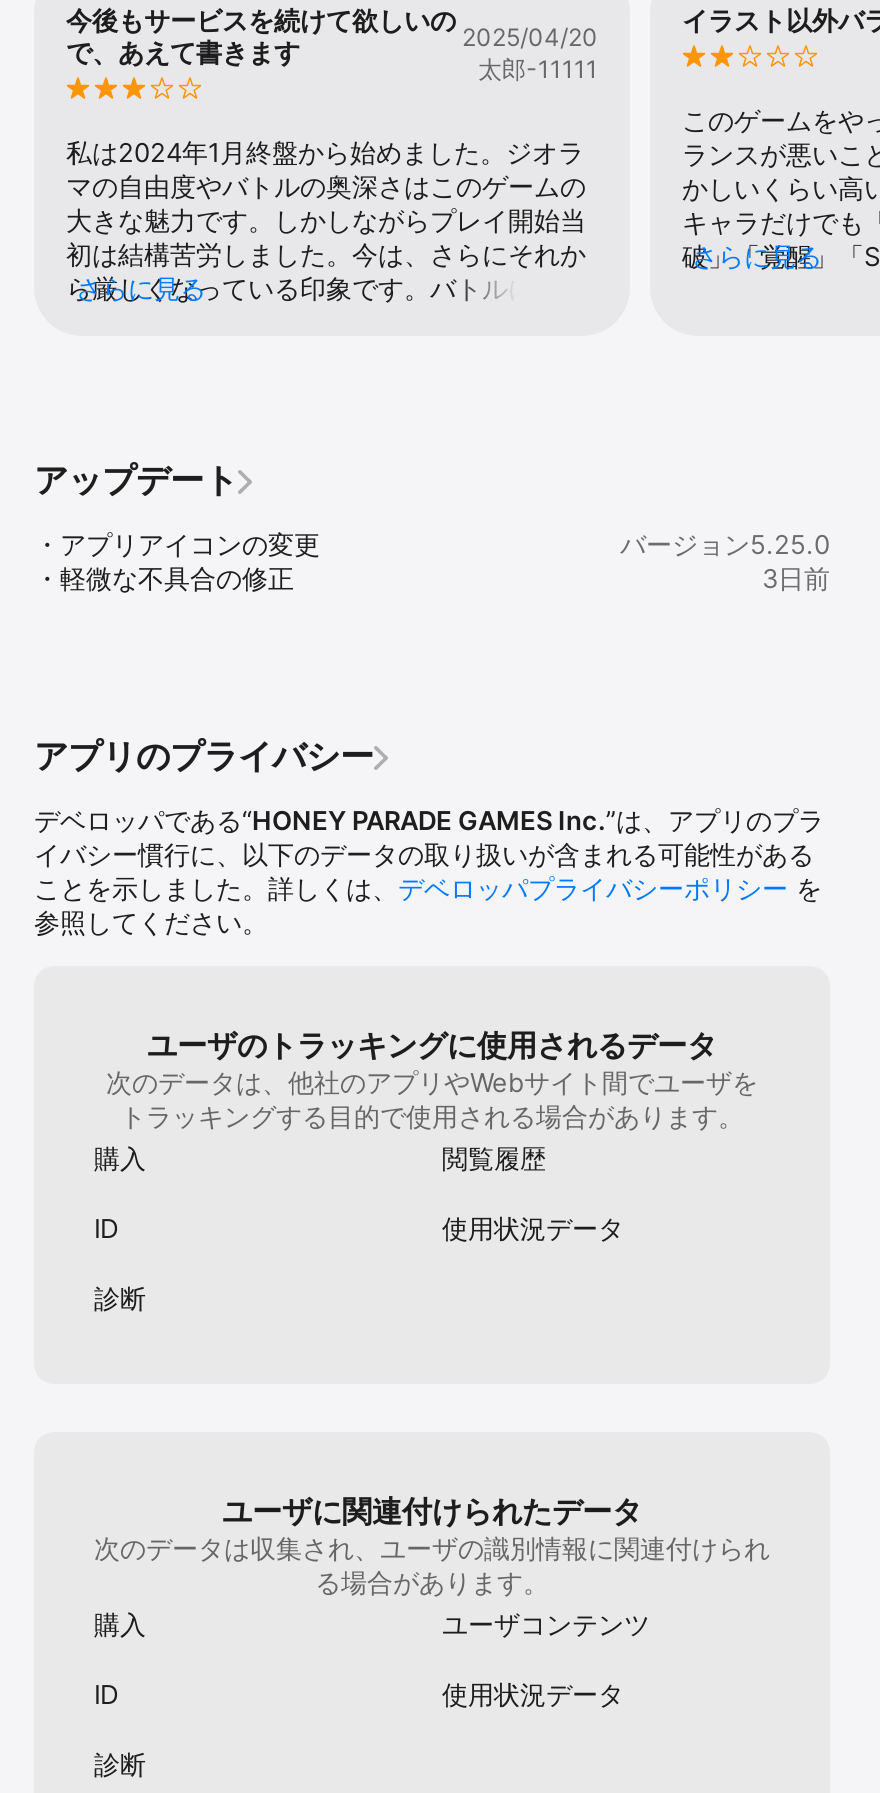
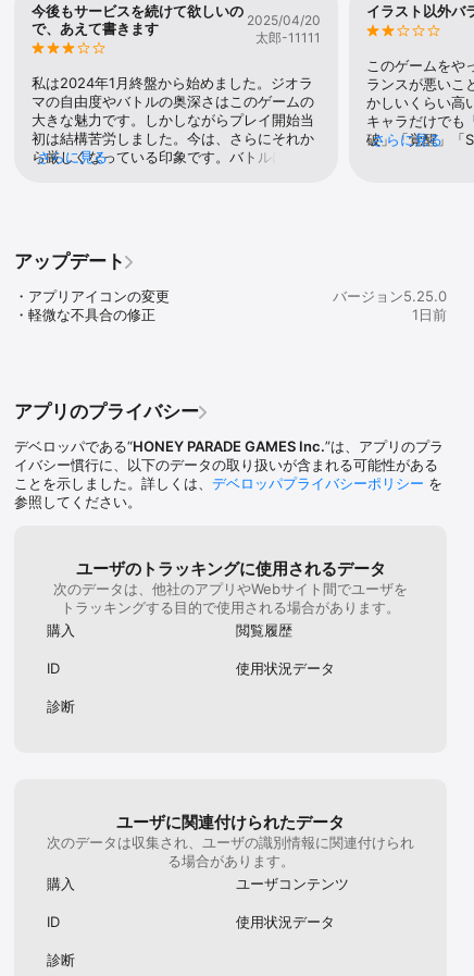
[762,562,830,594] 3日前 -> [412,306,447,323] 1日前

